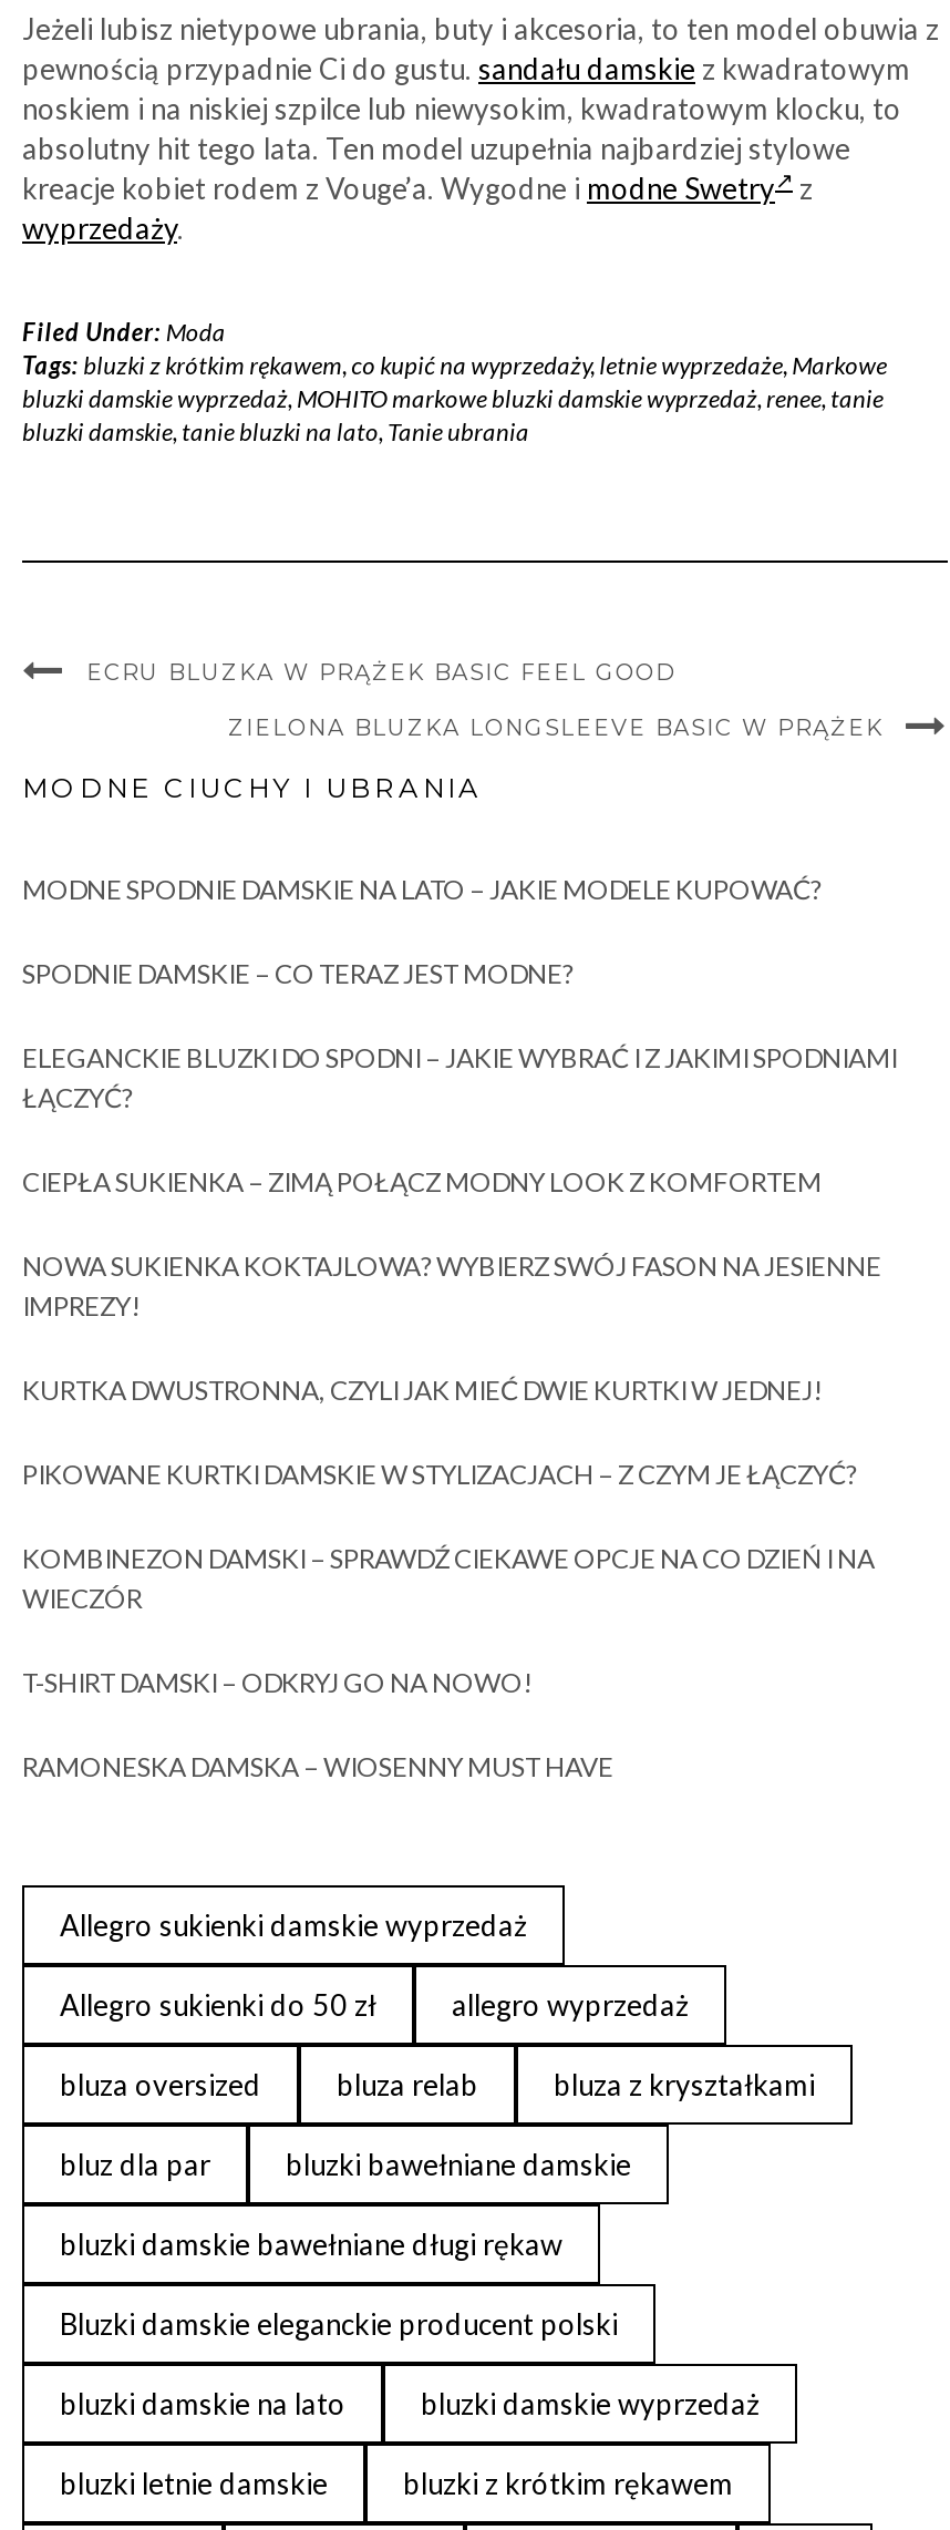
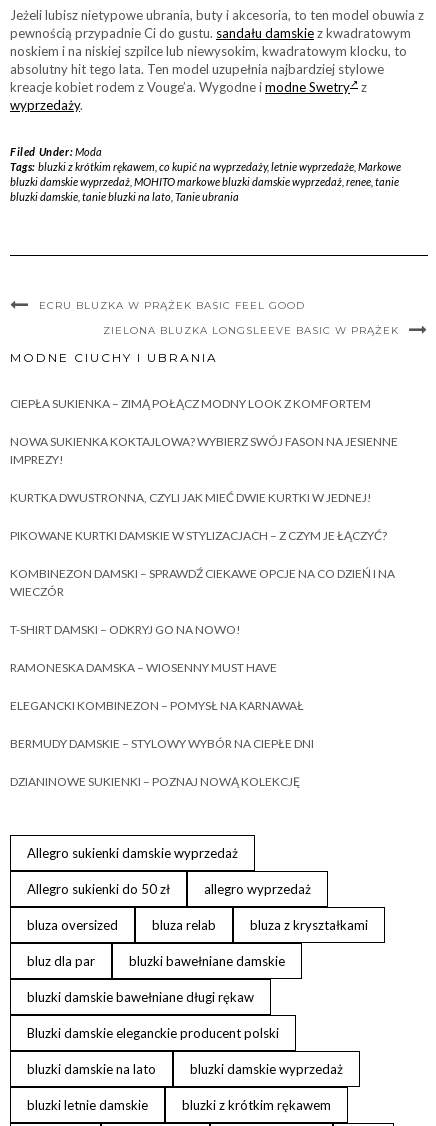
[22,872,897,1114] MODNE SPODNIE DAMSKIE NA LATO – JAKIE MODELE KUPOWAĆ? | SPODNIE DAMSKIE – CO TERAZ JEST MODNE? | ELEGANCKIE BLUZKI DO SPODNI – JAKIE WYBRAĆ I Z JAKIMI SPODNIAMI | ŁĄCZYĆ? -> none
moved [22,1165,881,1783] -> [10,396,398,675]: CIEPŁA SUKIENKA – ZIMĄ POŁĄCZ MODNY LOOK Z KOMFORTEM | NOWA SUKIENKA KOKTAJLOWA? WYBIERZ SWÓJ FASON NA JESIENNE | IMPREZY! | ... | T-SHIRT DAMSKI – ODKRYJ GO NA NOWO! | RAMONESKA DAMSKA – WIOSENNY MUST HAVE
none -> [10,698,314,789] ELEGANCKI KOMBINEZON – POMYSŁ NA KARNAWAŁ | BERMUDY DAMSKIE – STYLOWY WYBÓR NA CIEPŁE DNI | DZIANINOWE SUKIENKI – POZNAJ NOWĄ KOLEKCJĘ

